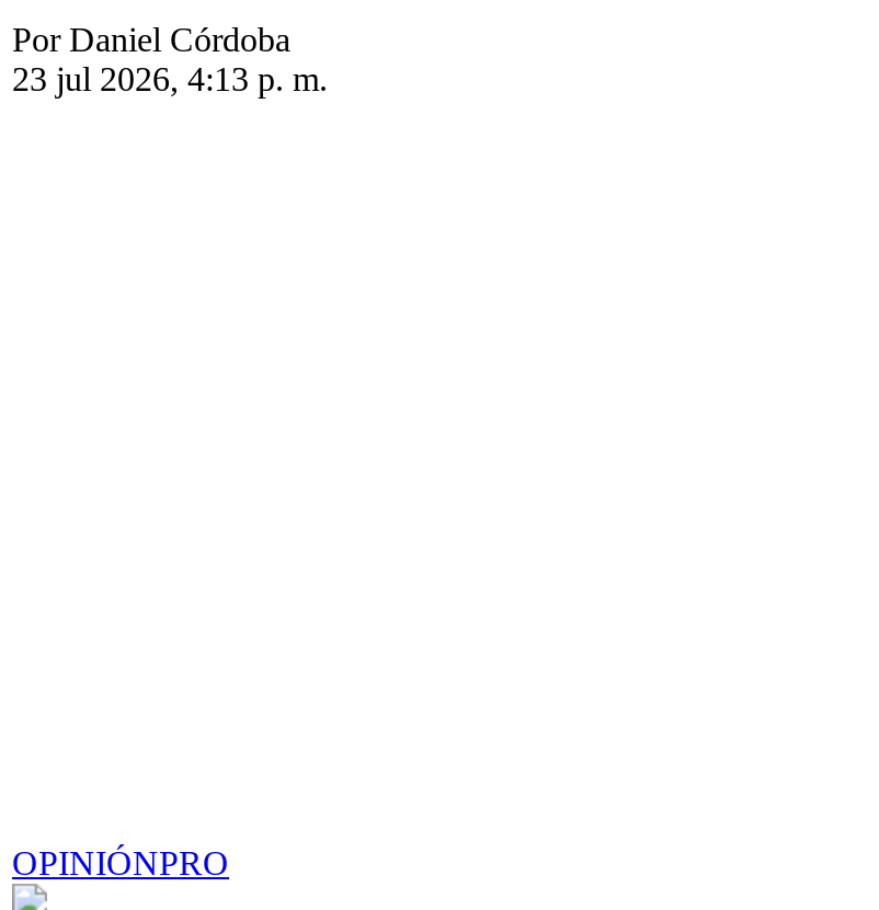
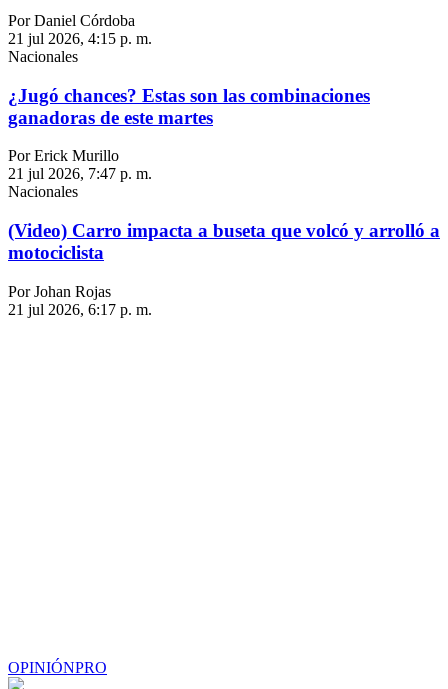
[12,60,328,97] 23 jul 2026, 4:13 p. m. -> [8,30,440,318] 21 jul 2026, 4:15 p. m. | Nacionales | ¿Jugó chances? Estas son las combinaciones | ganadoras de este martes | Por Erick Murillo | 21 jul 2026, 7:47 p. m. | Nacionales | (Video) Carro impacta a buseta que volcó y arrolló a | motociclista | Por Johan Rojas | 21 jul 2026, 6:17 p. m.

